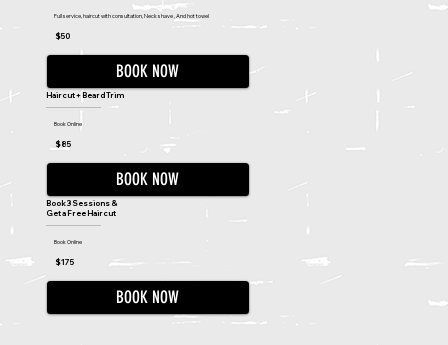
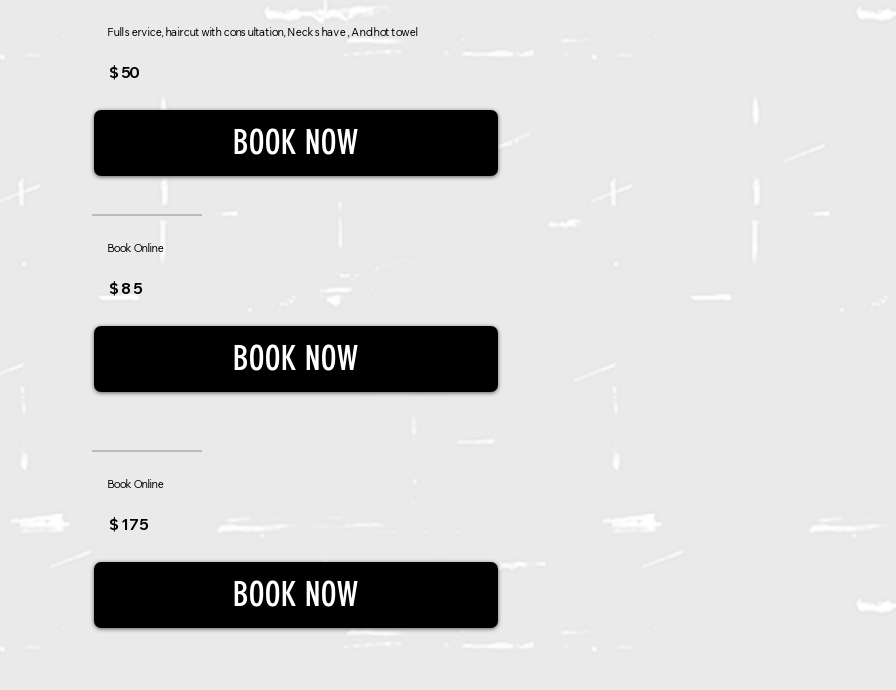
[46,90,124,100] Haircut + Beard Trim -> none
[46,198,117,218] Book 3 Sessions & | Get a Free Haircut -> none

